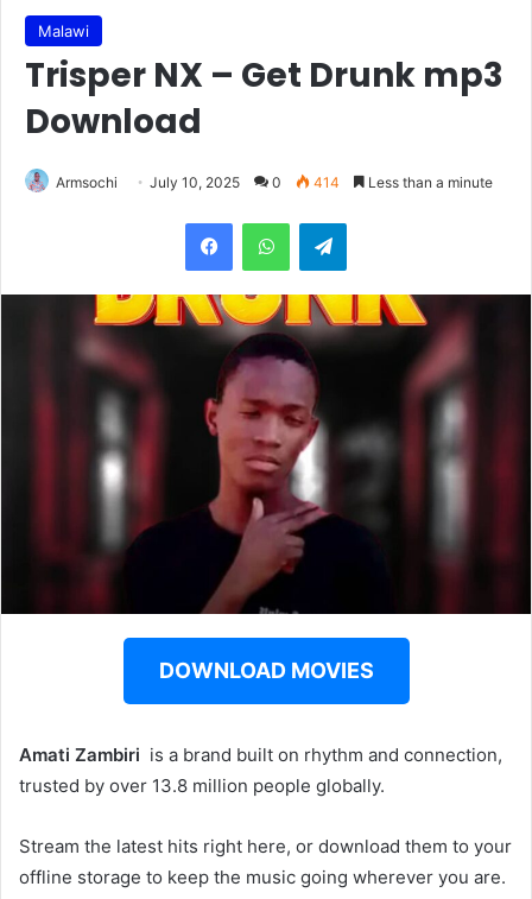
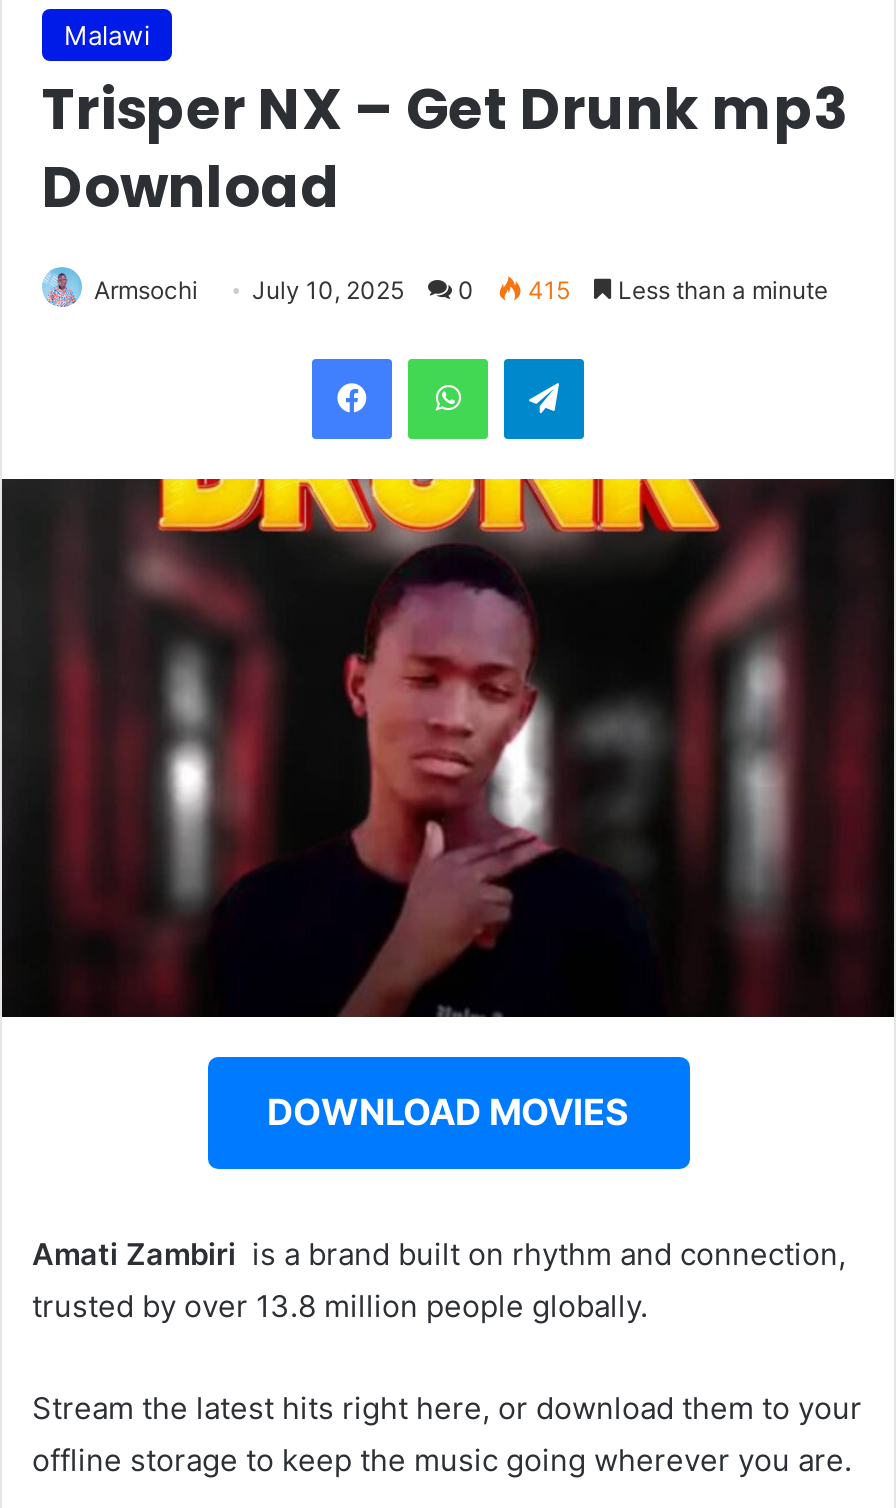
[56,173,493,191] Armsochi July 10, 2025 0 414 Less than a minute -> [94,275,828,305] Armsochi July 10, 2025 0 415 Less than a minute

